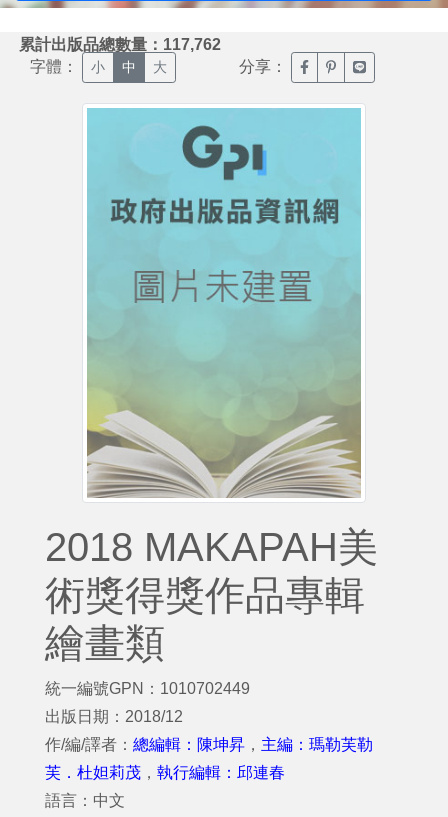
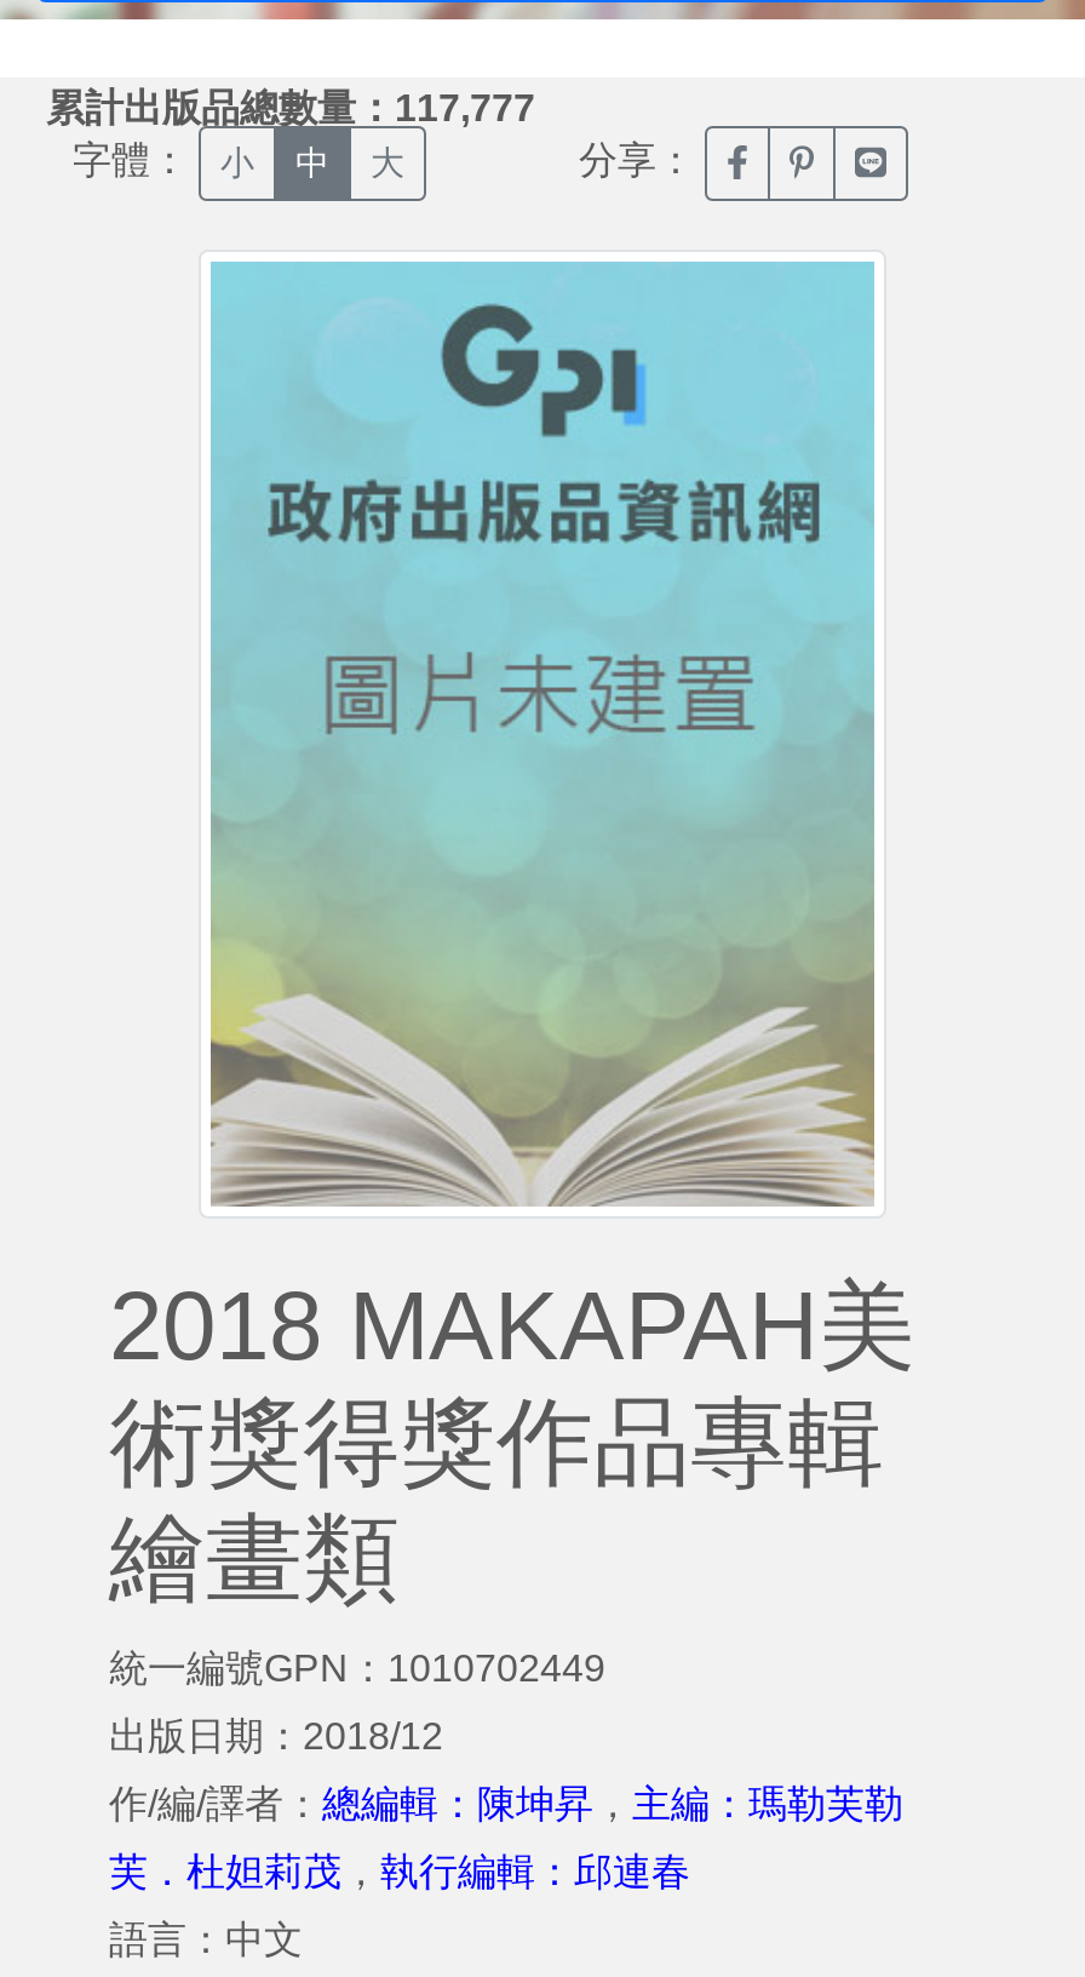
[19,36,221,53] 累計出版品總數量：117,762 -> [46,86,535,127] 累計出版品總數量：117,777

